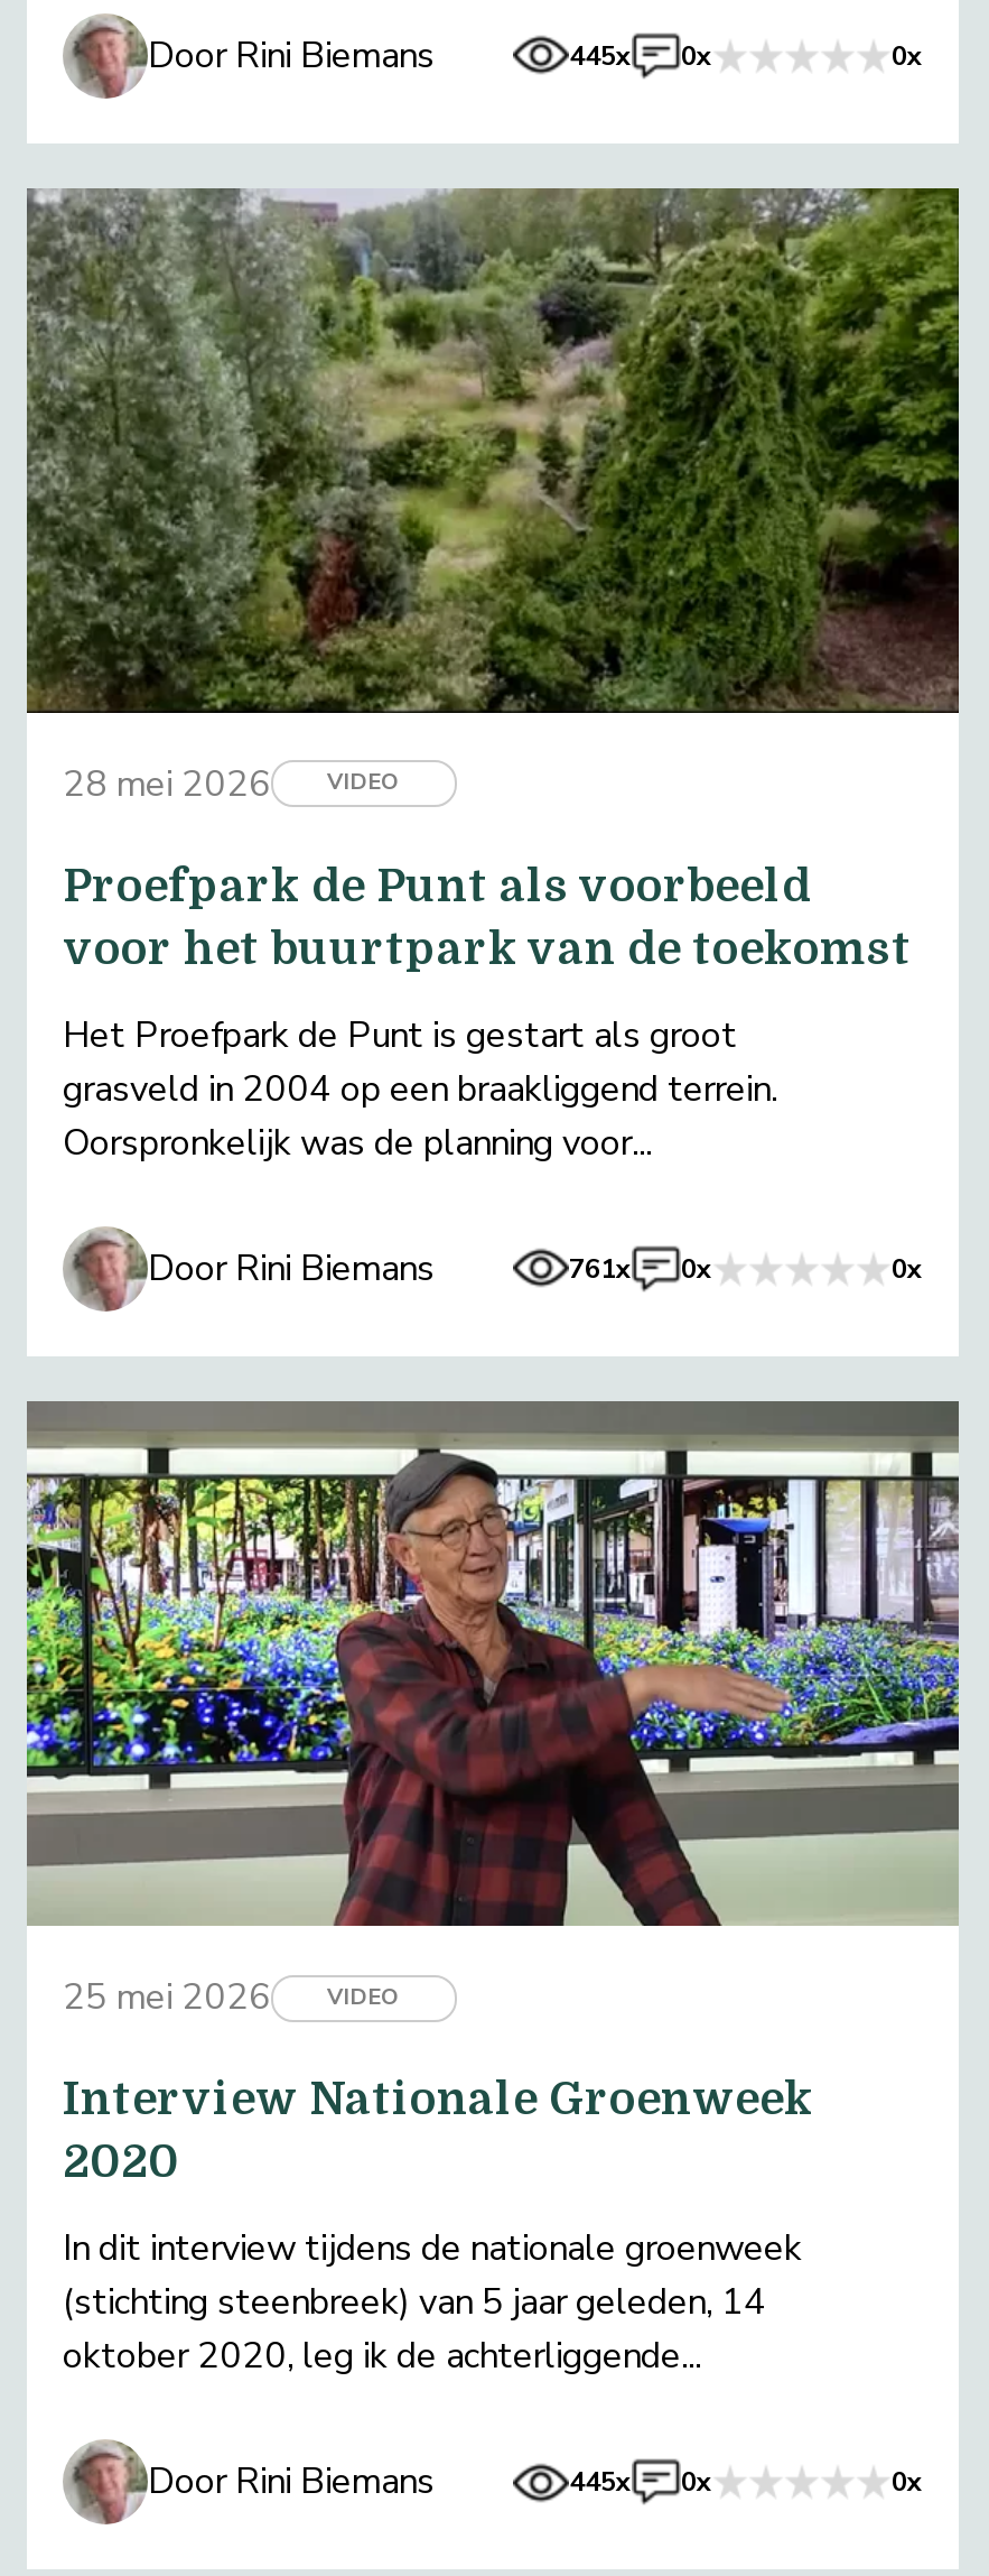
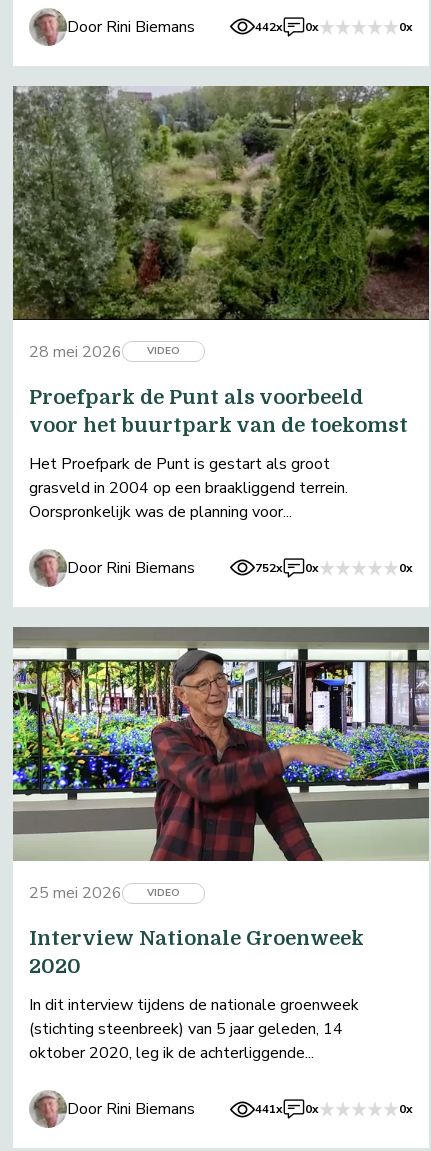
[569,38,632,74] 445x -> [255,19,283,35] 442x
[569,1251,632,1286] 761x -> [255,560,283,576] 752x
[569,2464,632,2500] 445x -> [255,1101,283,1117] 441x

